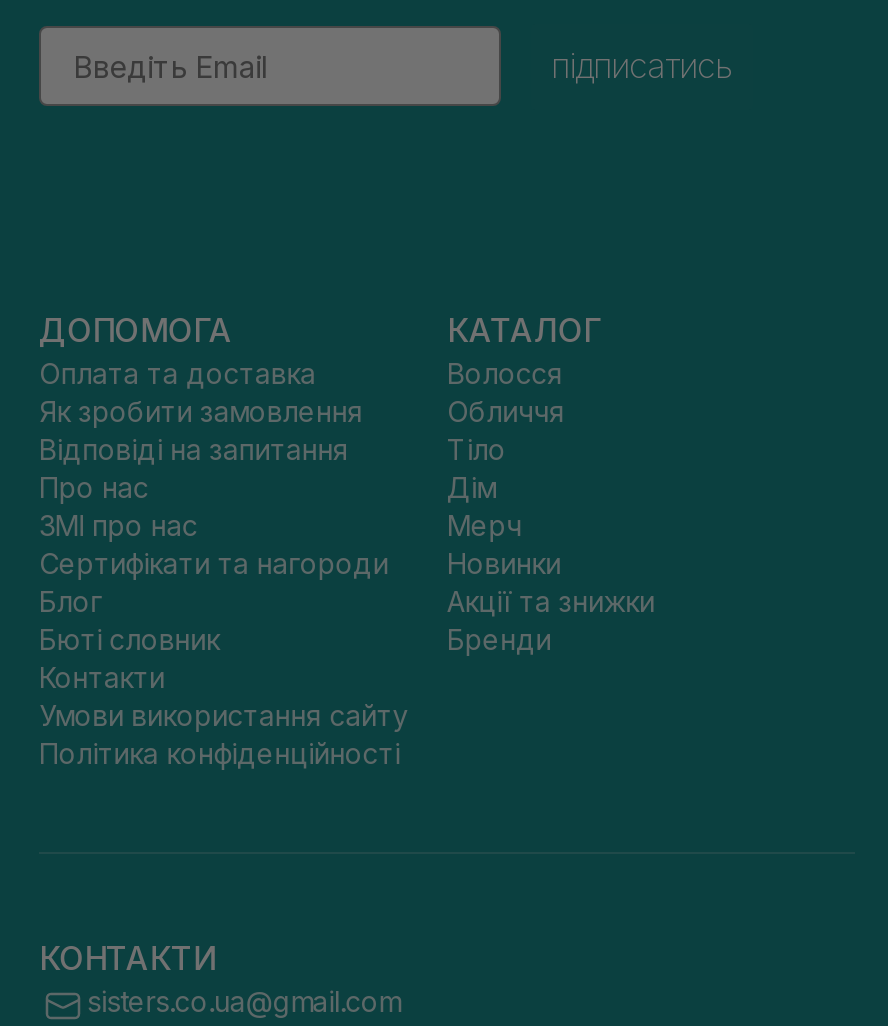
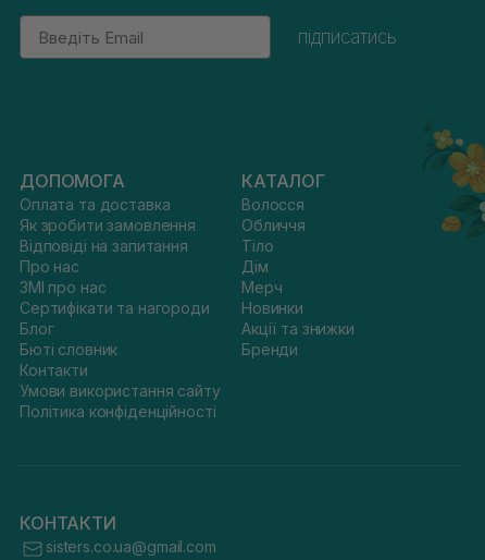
none -> [425,125,482,236] [image]

